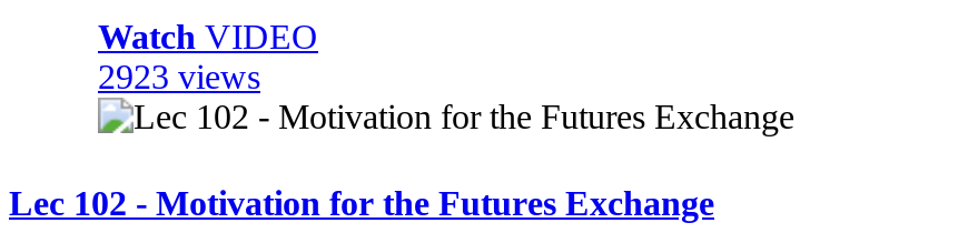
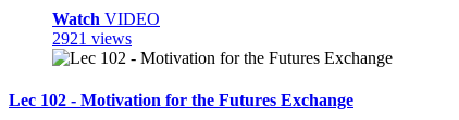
[98,58,260,95] 2923 views -> [52,29,132,48] 2921 views

